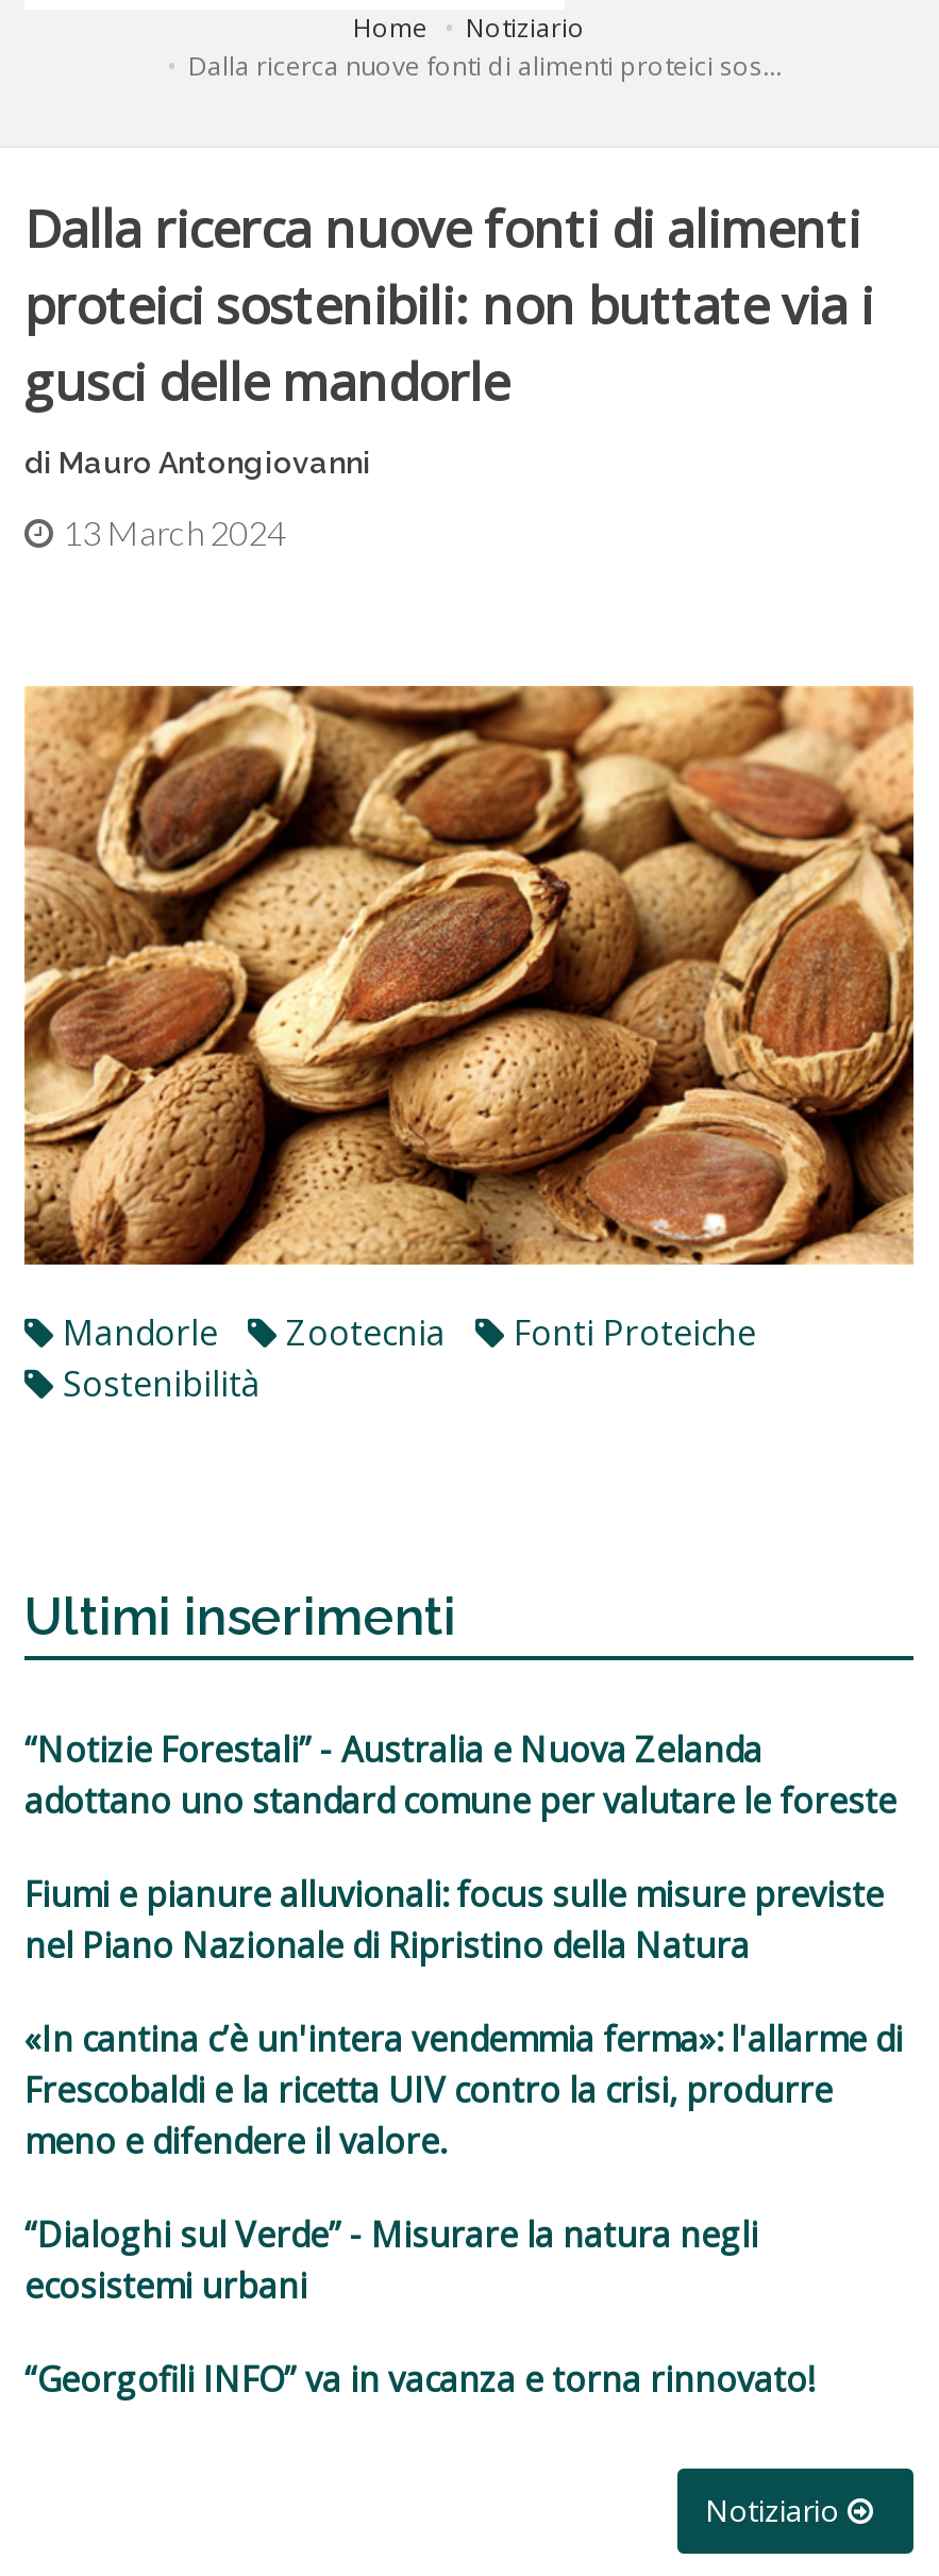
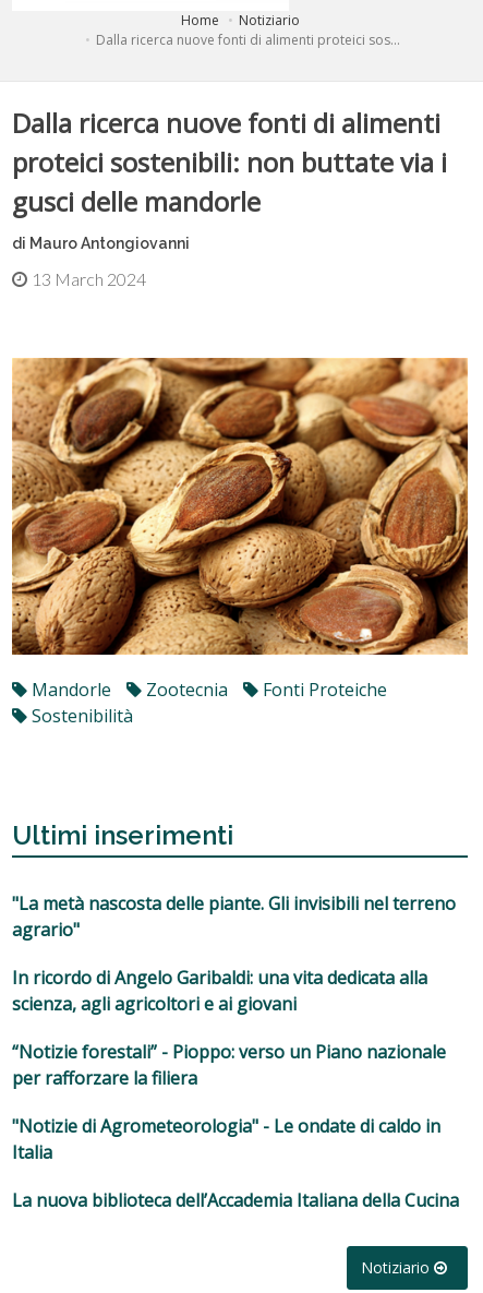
[24,1726,896,1824] “Notizie Forestali” - Australia e Nuova Zelanda | adottano uno standard comune per valutare le foreste -> [12,891,456,942] "La metà nascosta delle piante. Gli invisibili nel terreno | agrario"
[24,1871,884,1968] Fiumi e pianure alluvionali: focus sulle misure previste | nel Piano Nazionale di Ripristino della Natura -> [12,966,427,1016] In ricordo di Angelo Garibaldi: una vita dedicata alla | scienza, agli agricoltori e ai giovani
[24,2015,903,2164] «In cantina c’è un'intera vendemmia ferma»: l'allarme di | Frescobaldi e la ricetta UIV contro la crisi, produrre | meno e difendere il valore. -> [12,1040,446,1090] “Notizie forestali” - Pioppo: verso un Piano nazionale | per rafforzare la filiera
[24,2211,758,2309] “Dialoghi sul Verde” - Misurare la natura negli | ecosistemi urbani -> [12,1114,440,1164] "Notizie di Agrometeorologia" - Le ondate di caldo in | Italia
[24,2356,814,2402] “Georgofili INFO” va in vacanza e torna rinnovato! -> [12,1188,459,1212] La nuova biblioteca dell’Accademia Italiana della Cucina

